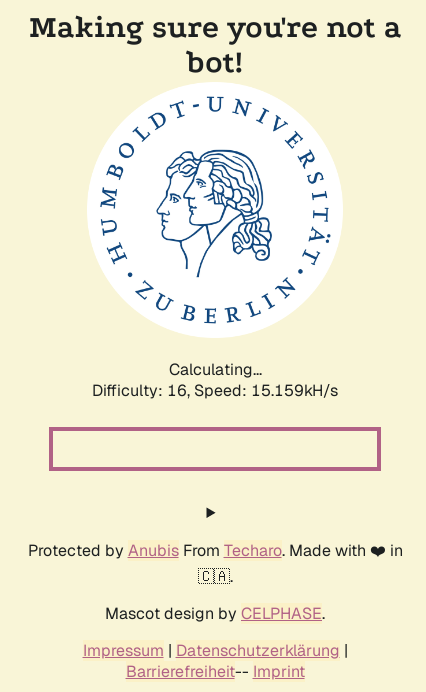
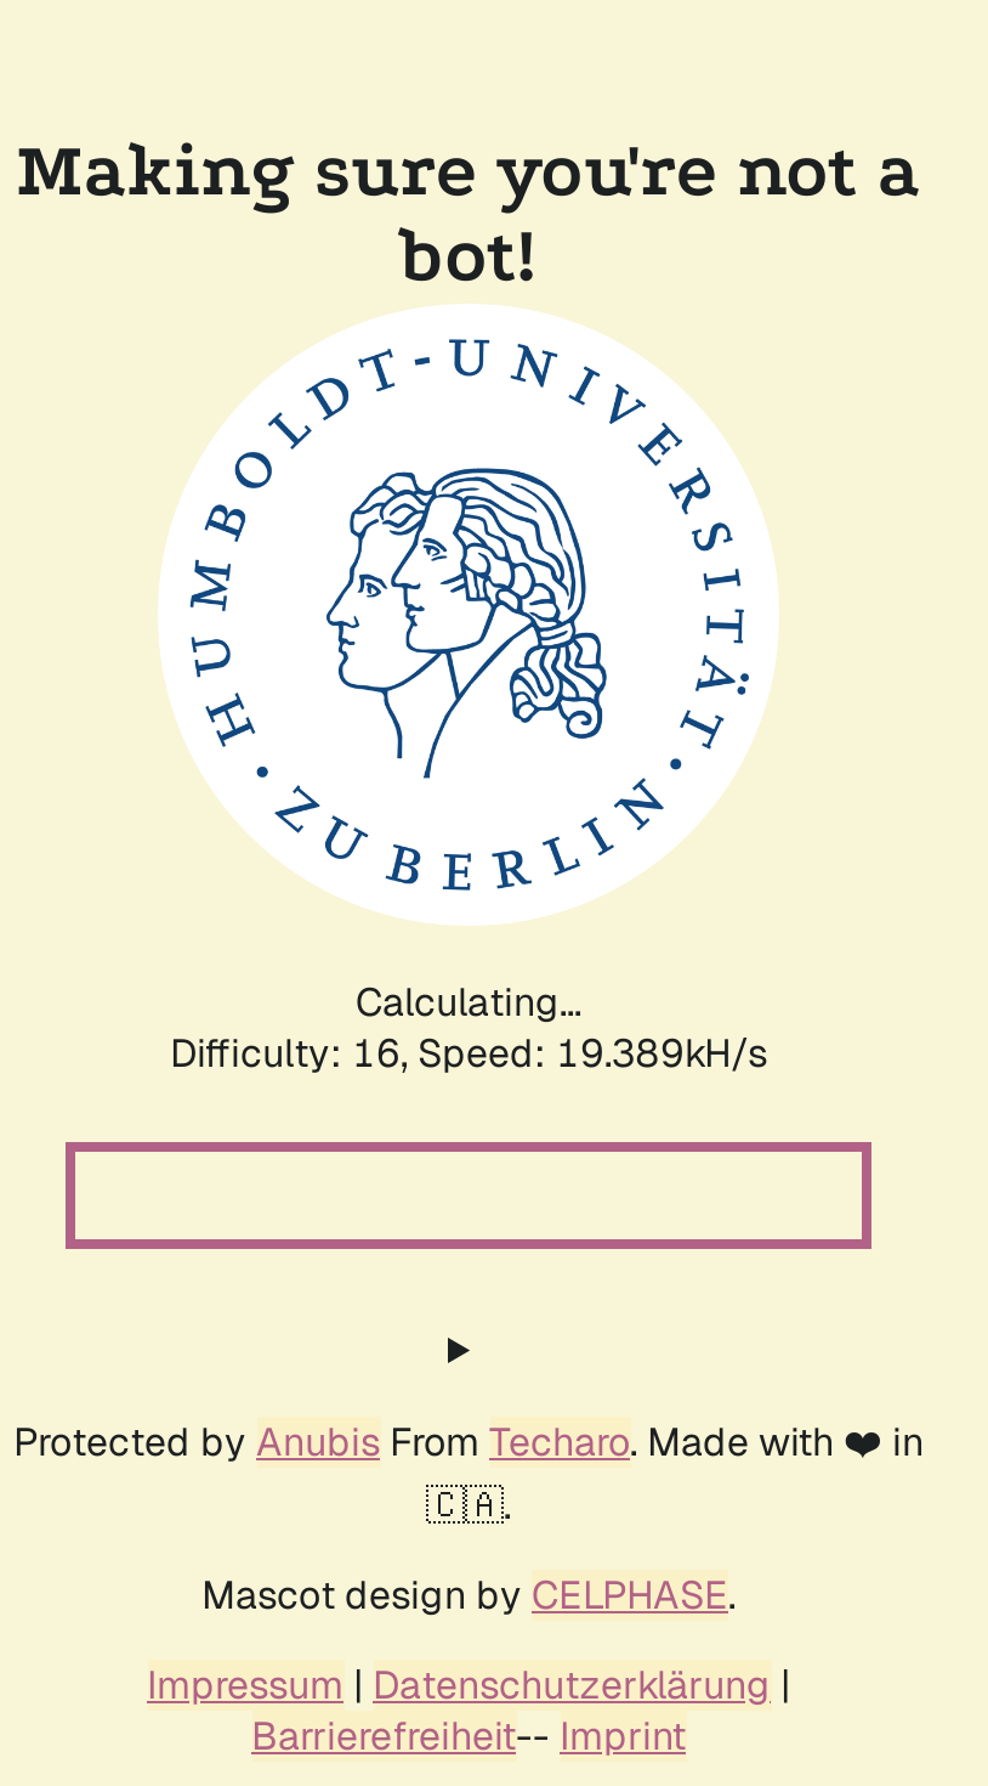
[92,380,338,401] Difficulty: 16, Speed: 15.159kH/s -> [170,1028,767,1079] Difficulty: 16, Speed: 19.389kH/s

